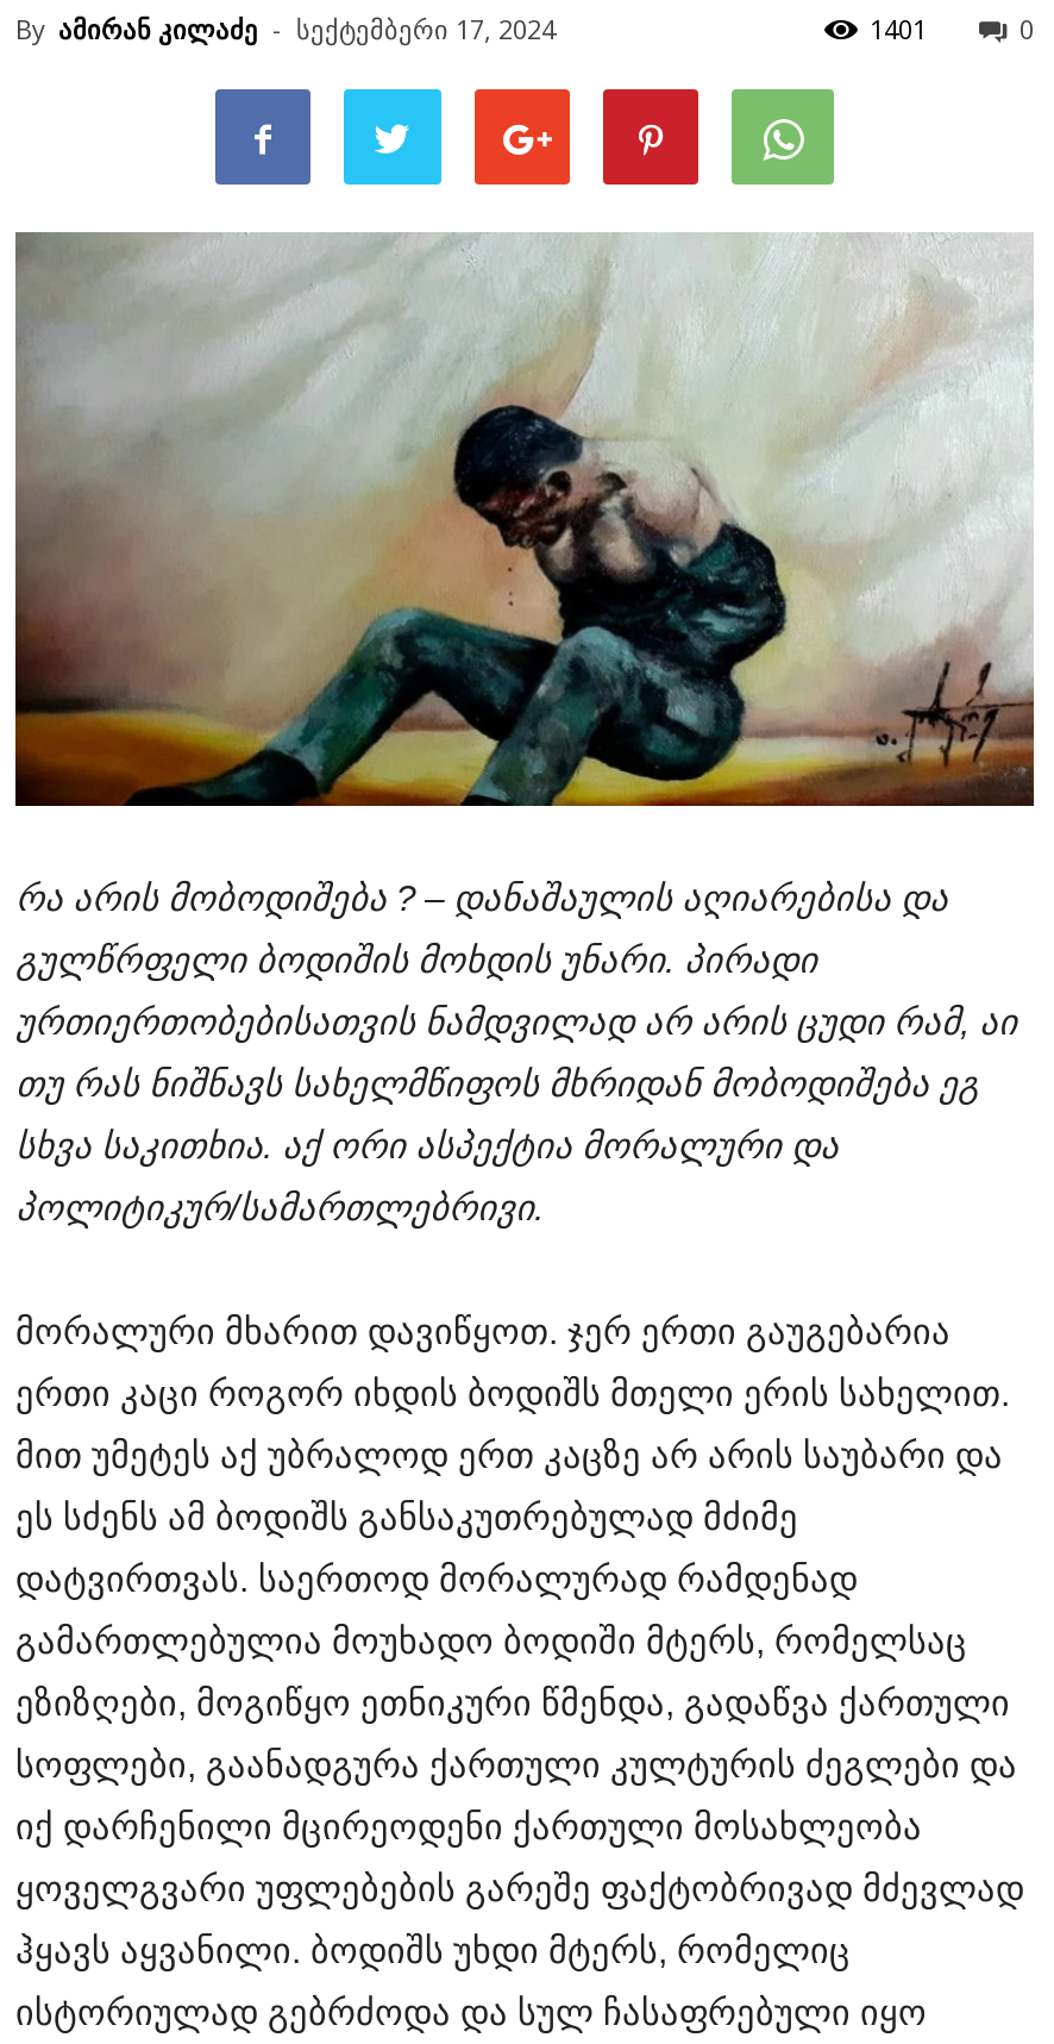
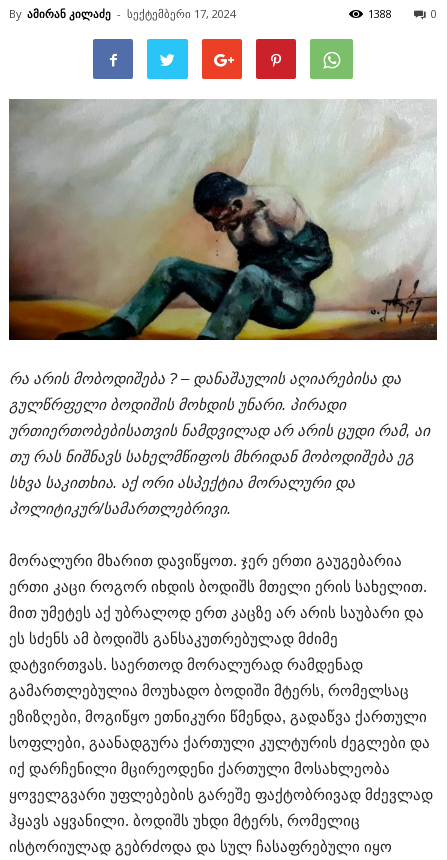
[870,11,927,46] 1401 -> [368,6,392,21] 1388

